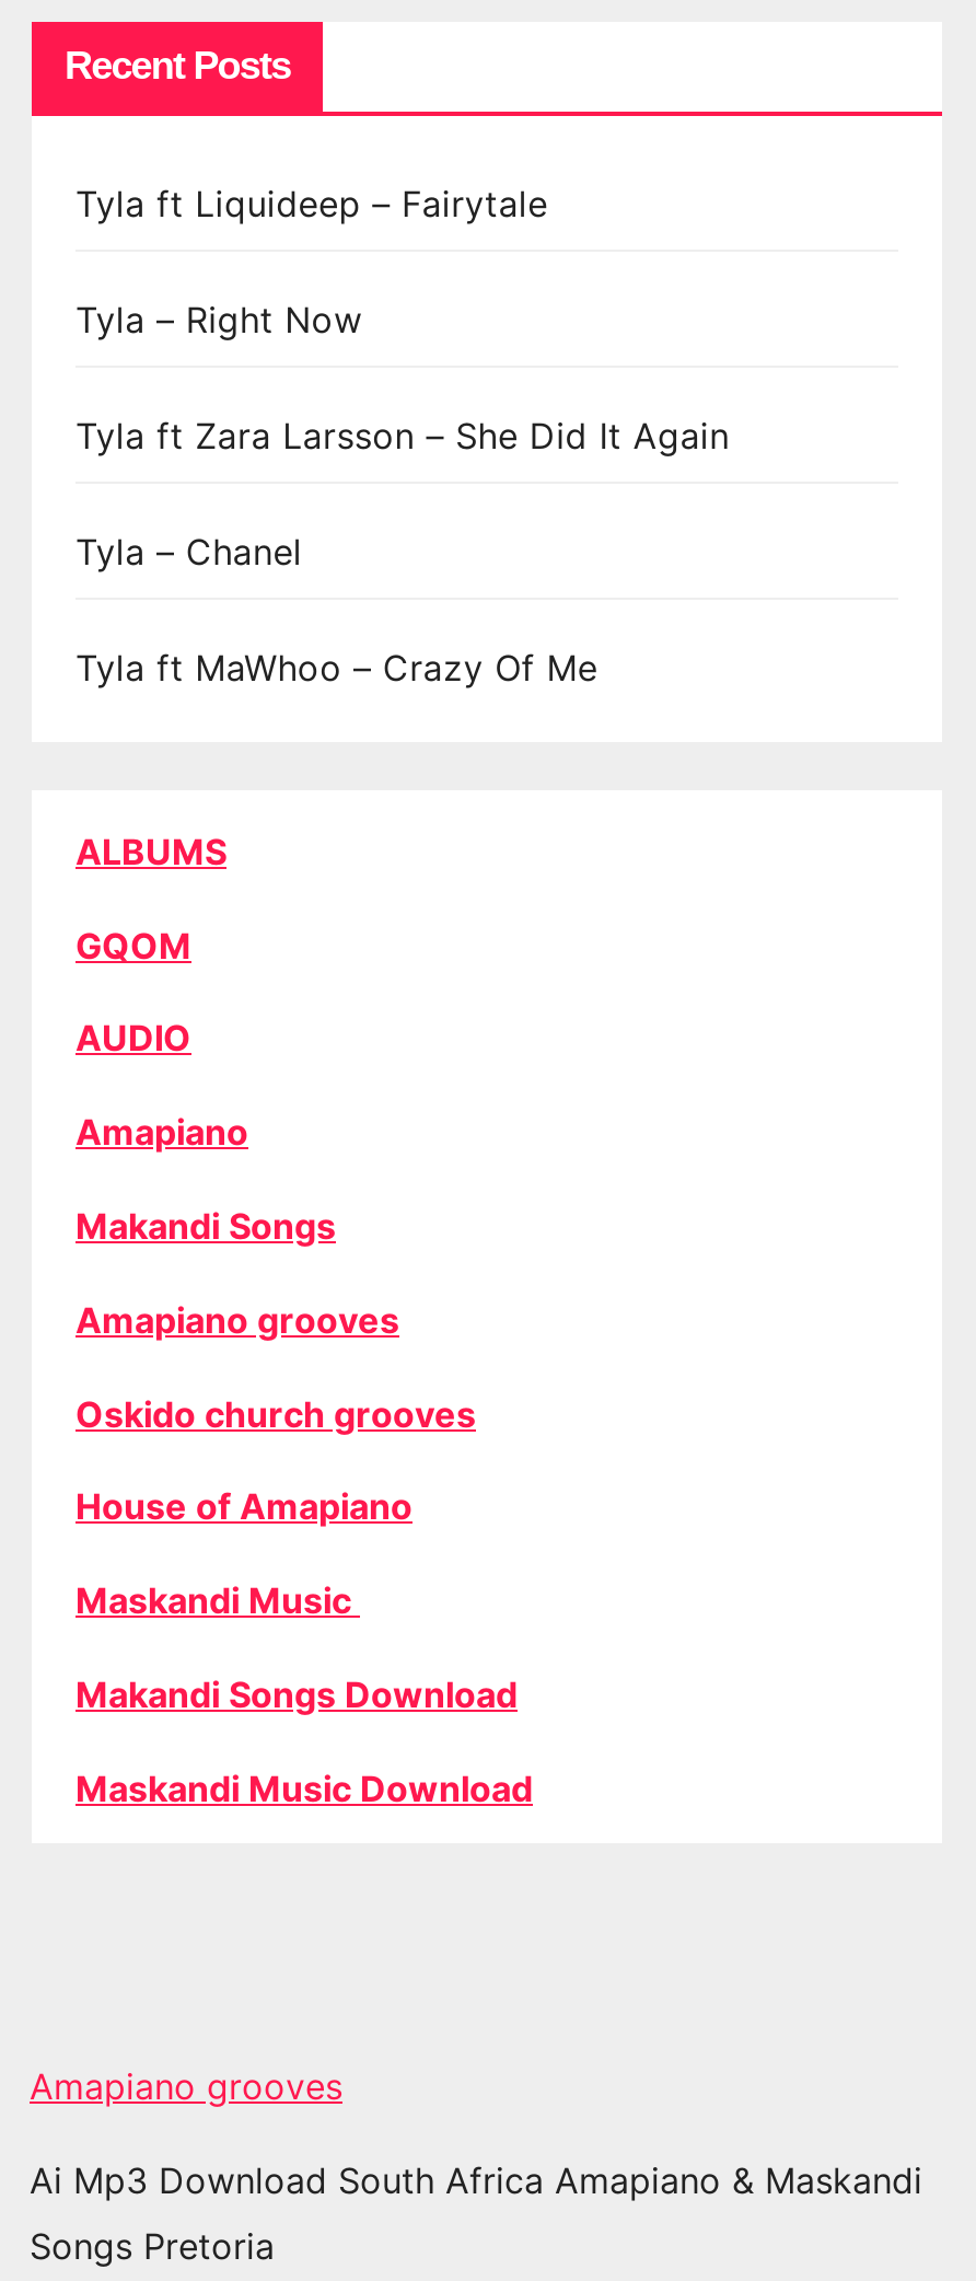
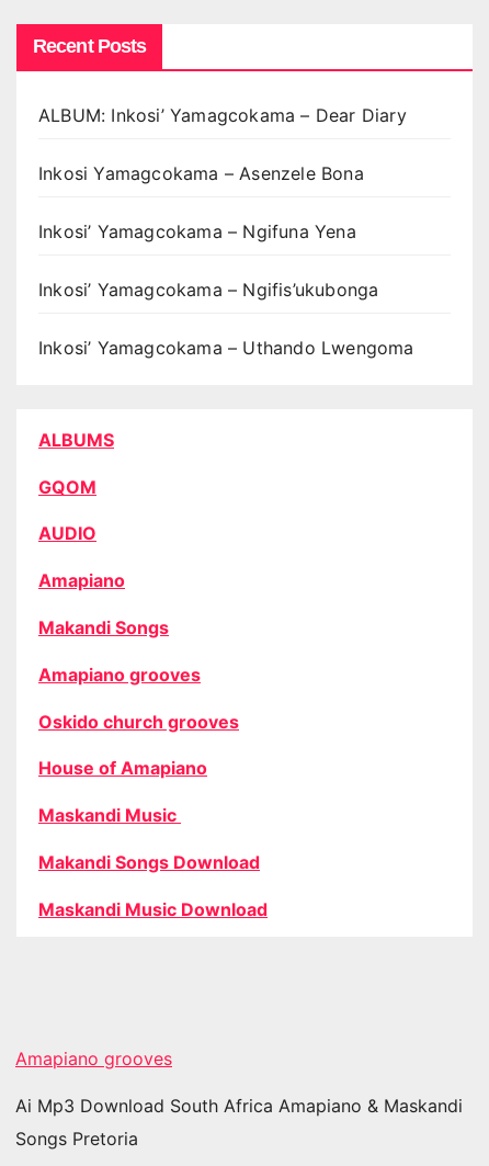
[75,182,548,226] Tyla ft Liquideep – Fairytale -> [38,104,407,126] ALBUM: Inkosi’ Yamagcokama – Dear Diary
[75,298,363,342] Tyla – Right Now -> [38,162,364,184] Inkosi Yamagcokama – Asenzele Bona
[75,414,729,458] Tyla ft Zara Larsson – She Did It Again -> [38,221,356,243] Inkosi’ Yamagcokama – Ngifuna Yena
[75,530,302,574] Tyla – Chanel -> [38,279,379,301] Inkosi’ Yamagcokama – Ngifis’ukubonga
[75,646,598,690] Tyla ft MaWhoo – Crazy Of Me -> [38,337,414,359] Inkosi’ Yamagcokama – Uthando Lwengoma

